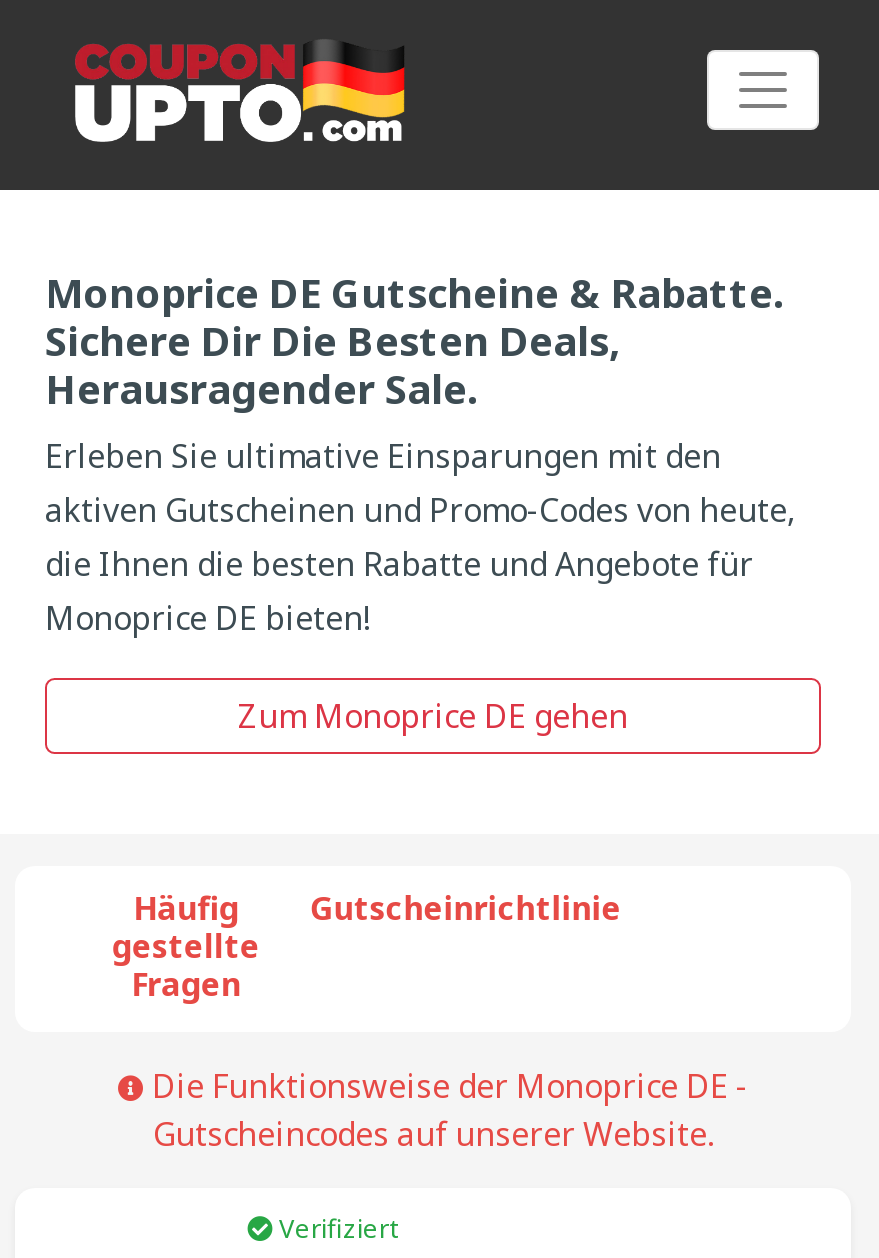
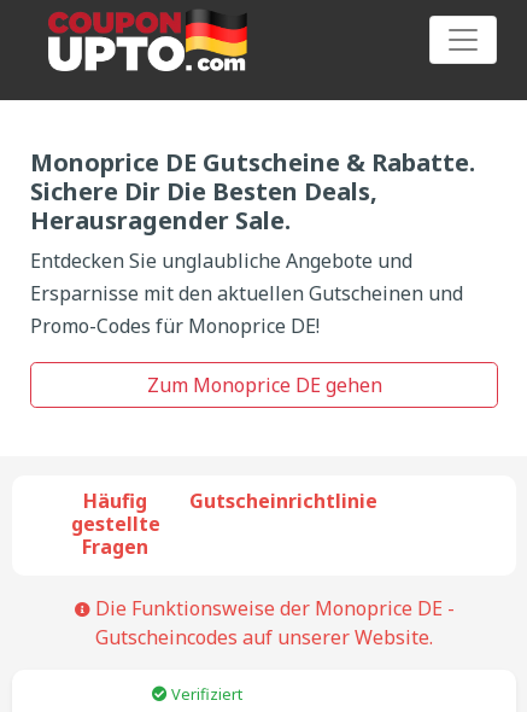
[45,435,795,641] Erleben Sie ultimative Einsparungen mit den | aktiven Gutscheinen und Promo-Codes von heute, | die Ihnen die besten Rabatte und Angebote für | Monoprice DE bieten! -> [30,248,463,340] Entdecken Sie unglaubliche Angebote und | Ersparnisse mit den aktuellen Gutscheinen und | Promo-Codes für Monoprice DE!

